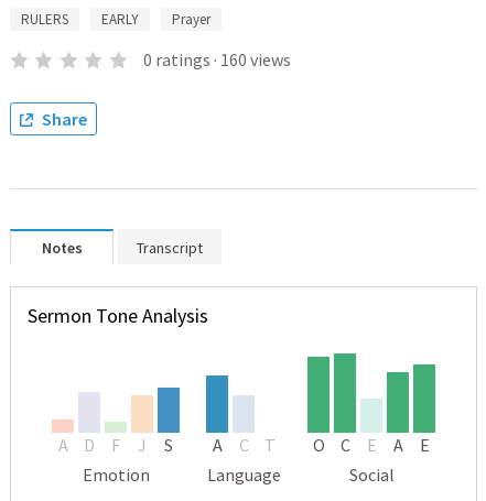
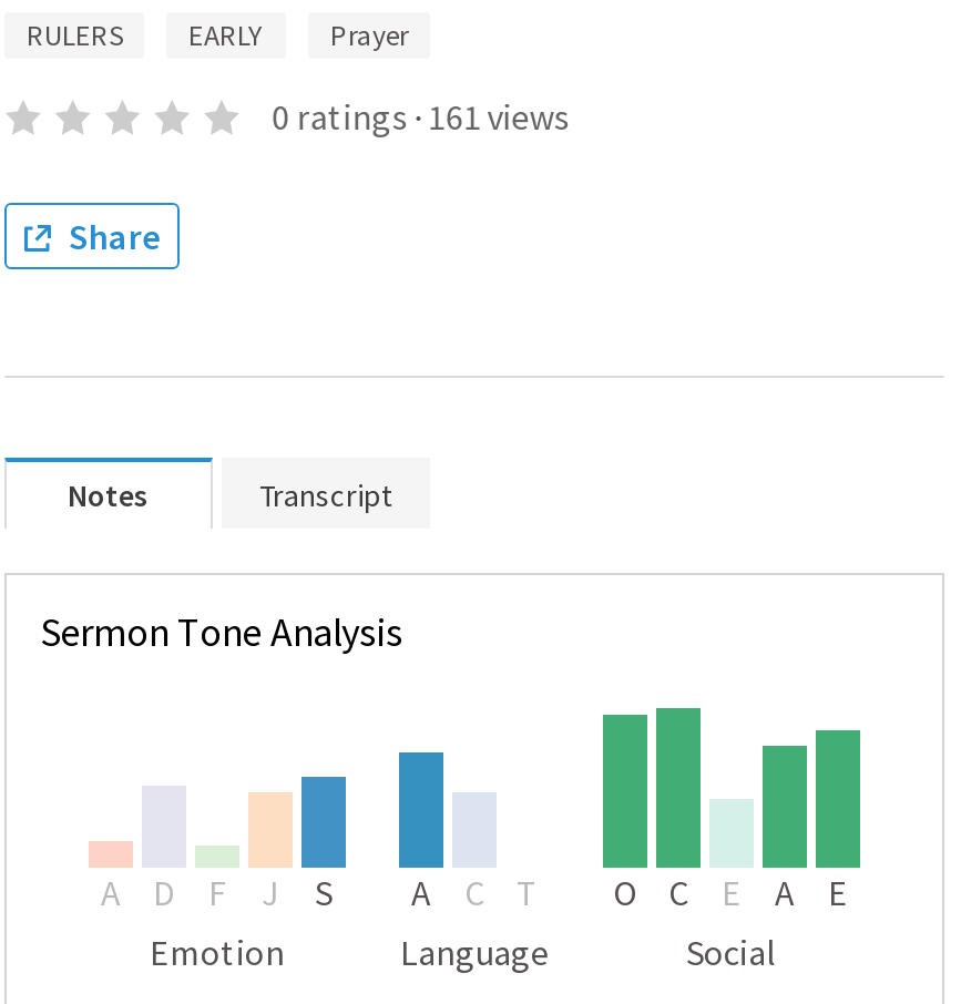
[143,48,291,70] 0 ratings · 160 views -> [272,94,569,139] 0 ratings · 161 views

